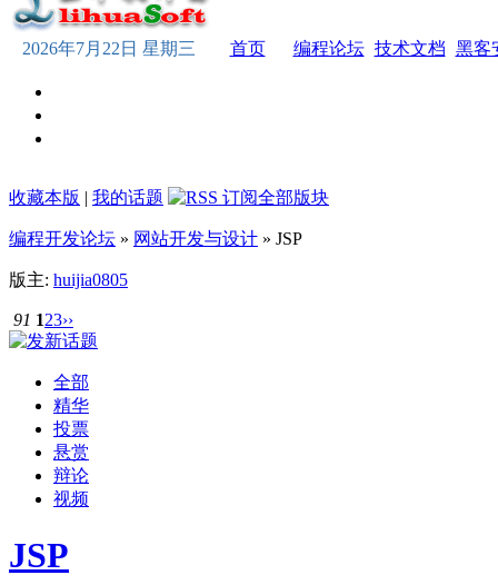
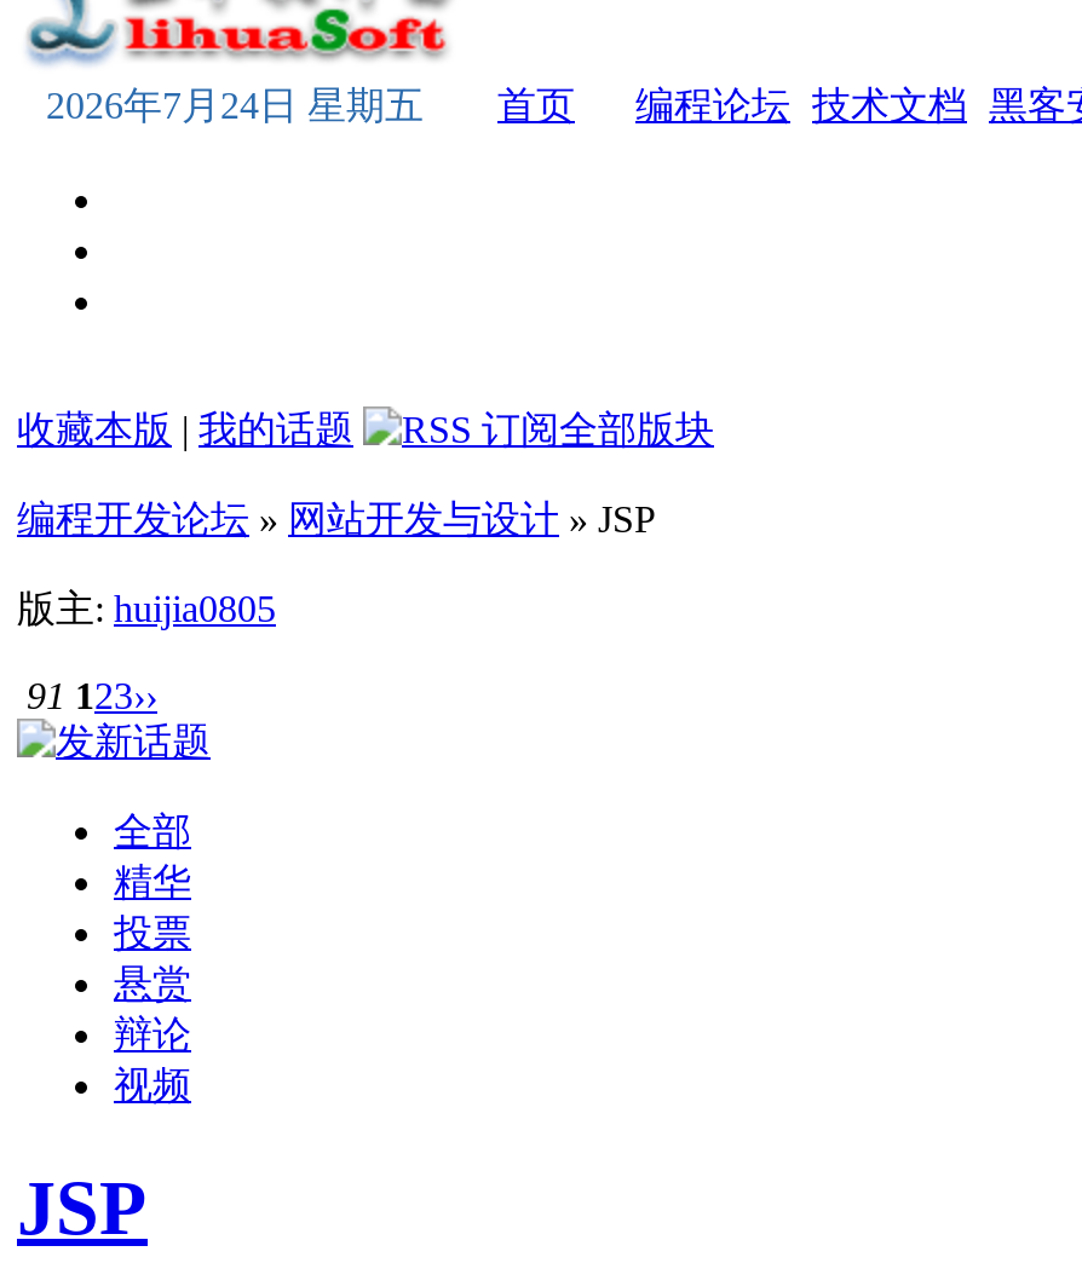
[22,39,196,58] 2026年7月22日 星期三 -> [46,85,424,126] 2026年7月24日 星期五

